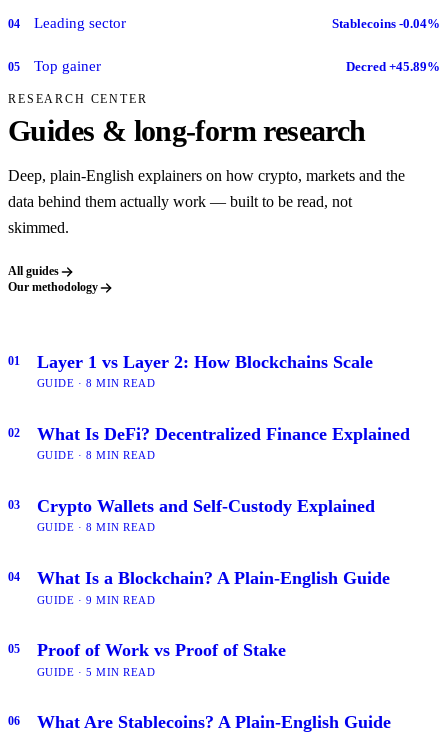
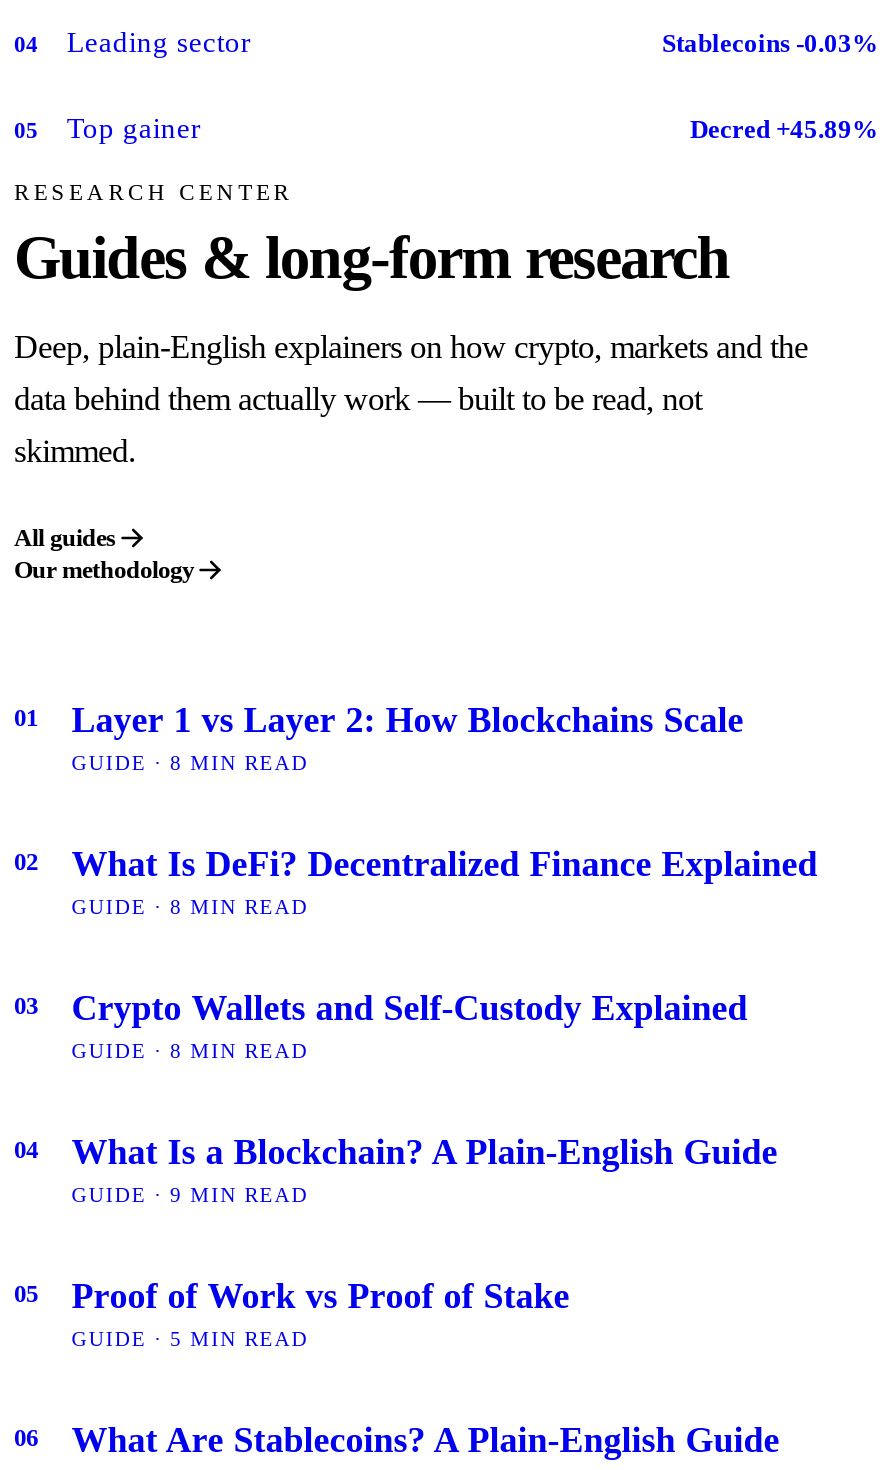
[332,17,440,31] Stablecoins -0.04% -> [662,30,878,58] Stablecoins -0.03%

